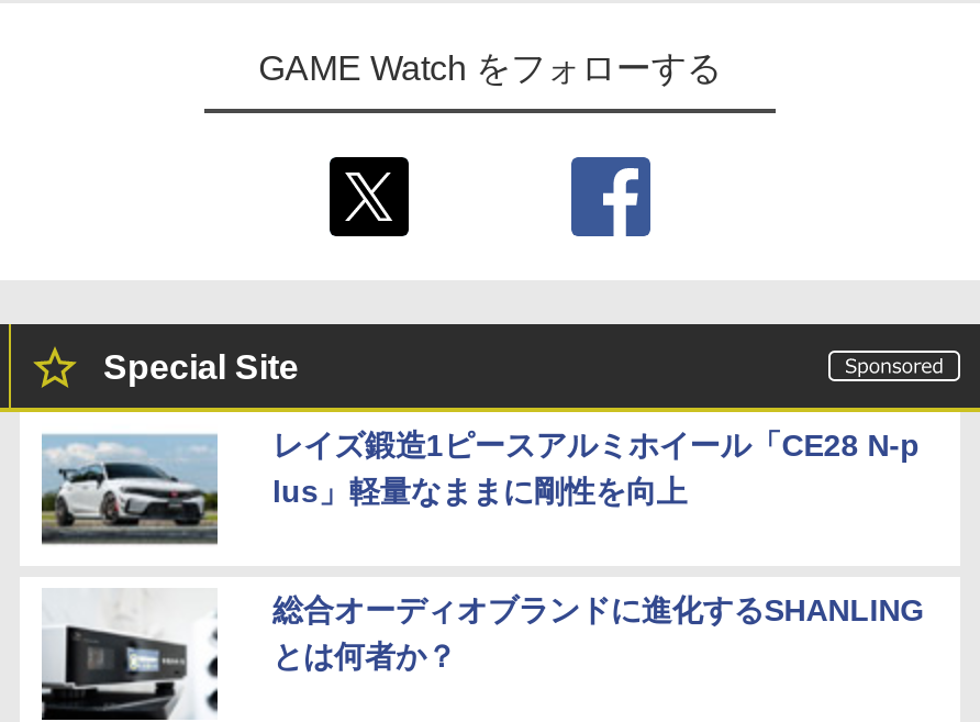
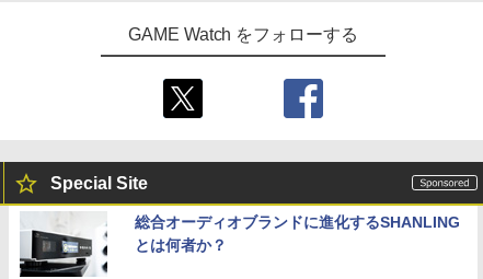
[40,427,920,562] [image] | レイズ鍛造1ピースアルミホイール「CE28 N-p | lus」軽量なままに剛性を向上 -> none

